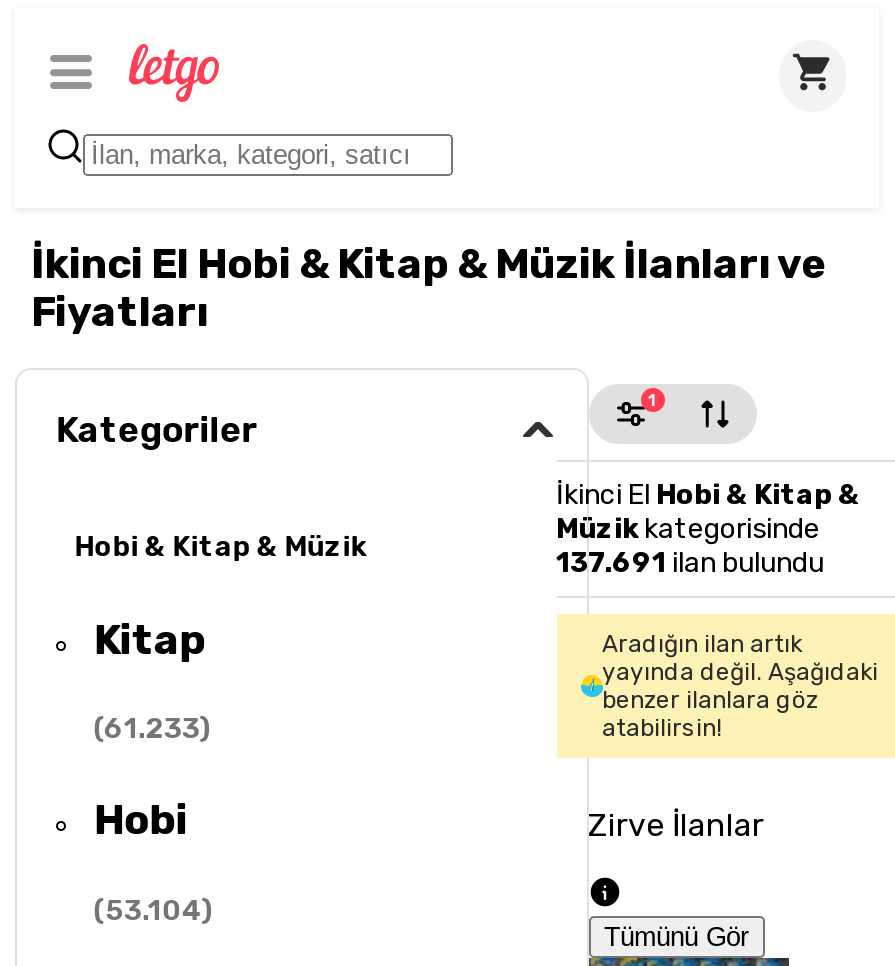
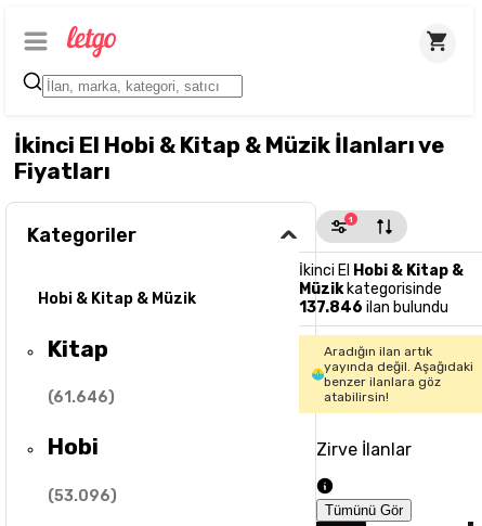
[556,546,824,580] 137.691 ilan bulundu -> [298,298,448,317] 137.846 ilan bulundu
[94,712,212,746] (61.233) -> [48,388,115,407] (61.646)
[94,894,214,928] (53.104) -> [48,487,117,505] (53.096)

